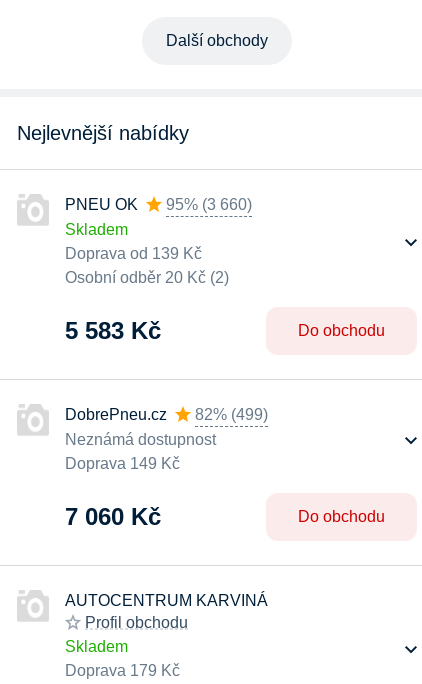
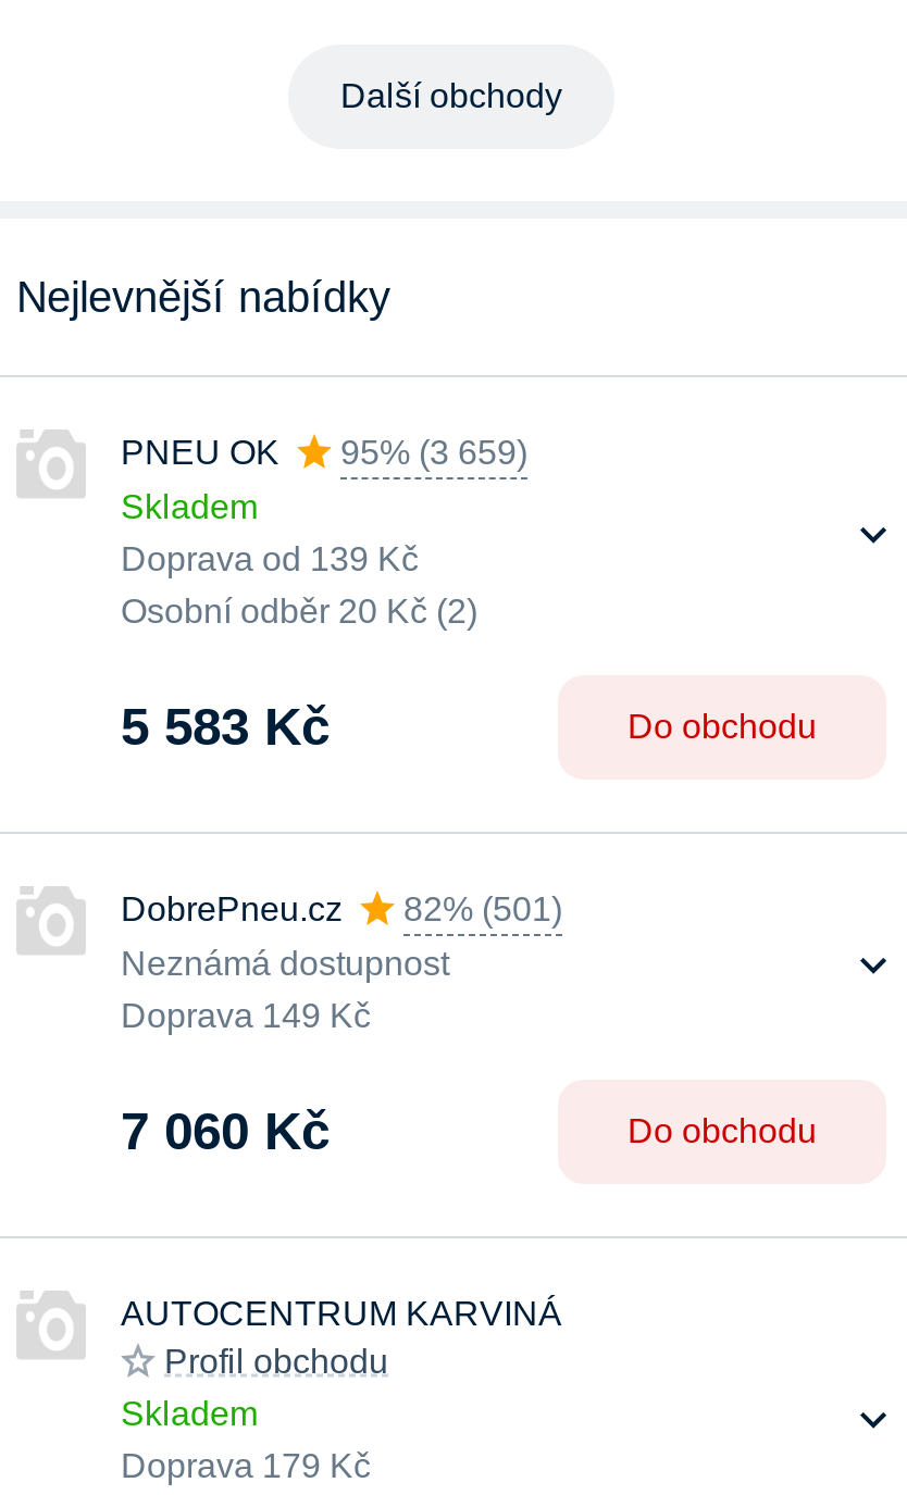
[65,196,252,213] PNEU OK 95% (3 660) -> [121,434,527,471] PNEU OK 95% (3 659)
[65,406,268,423] DobrePneu.cz 82% (499) -> [121,890,562,927] DobrePneu.cz 82% (501)

